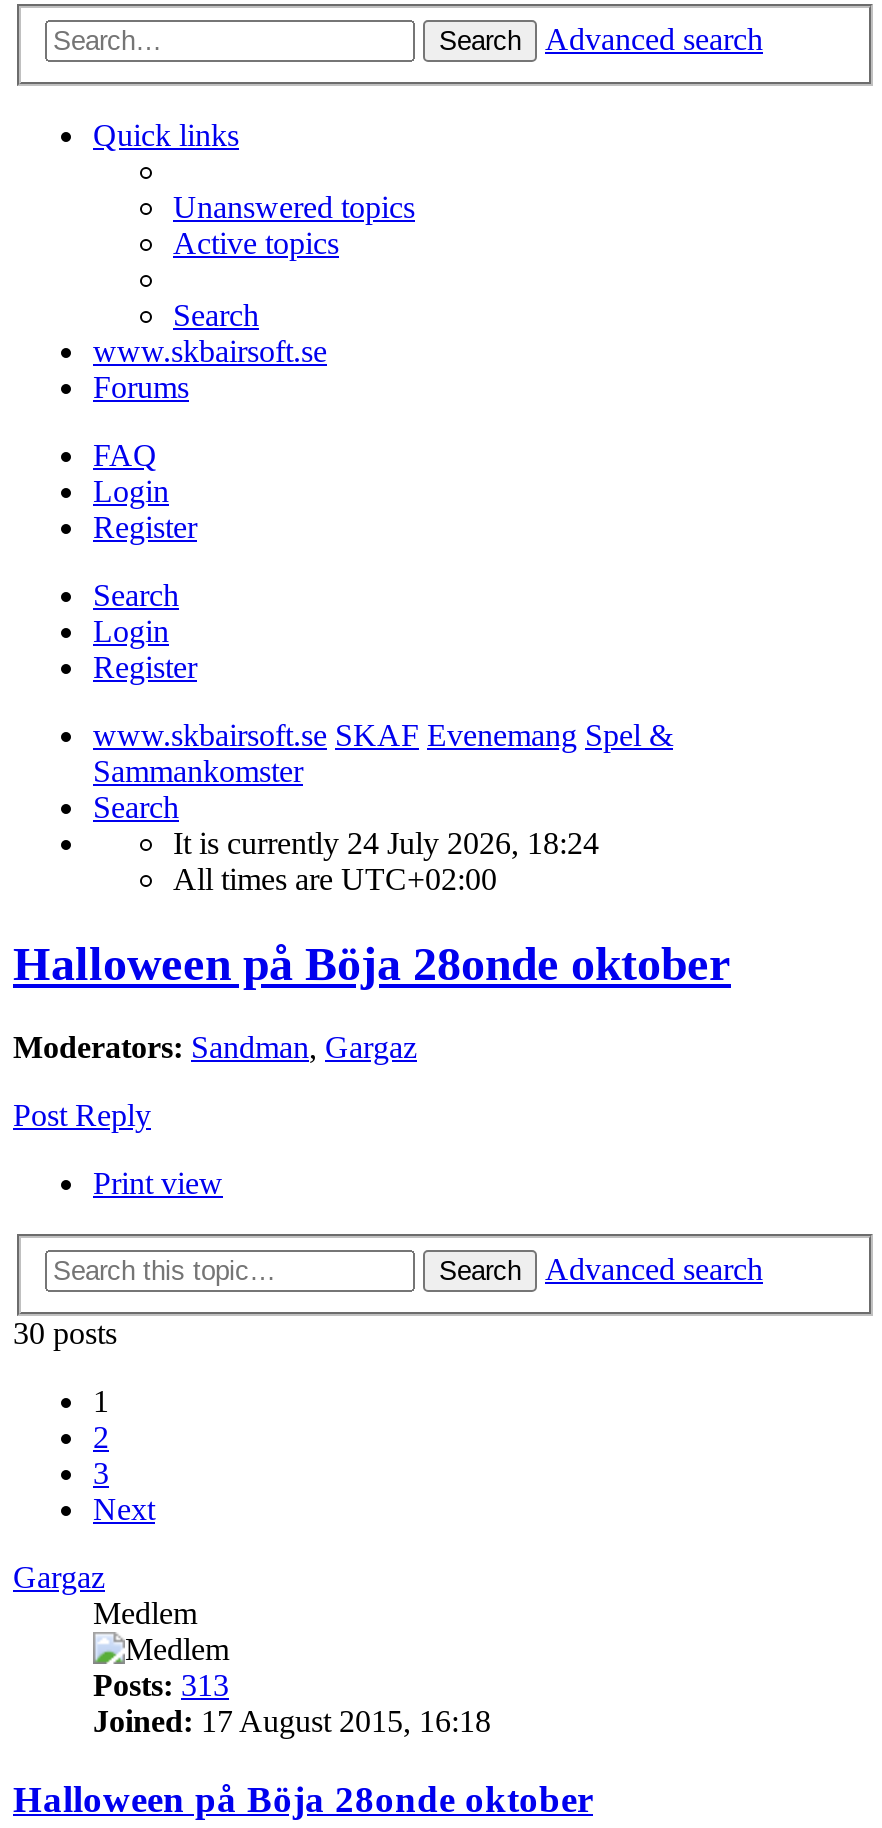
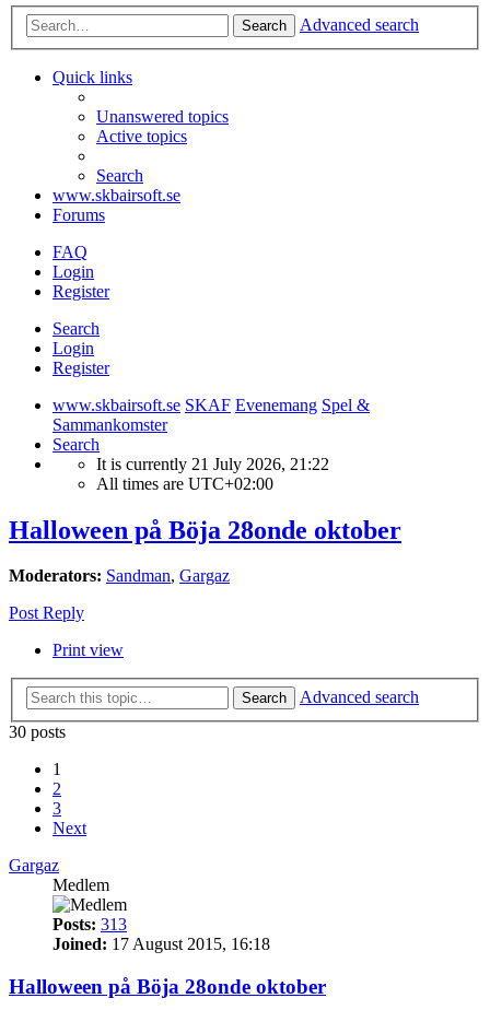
[173,825,599,859] It is currently 24 July 2026, 18:24 -> [96,454,329,473] It is currently 21 July 2026, 21:22

